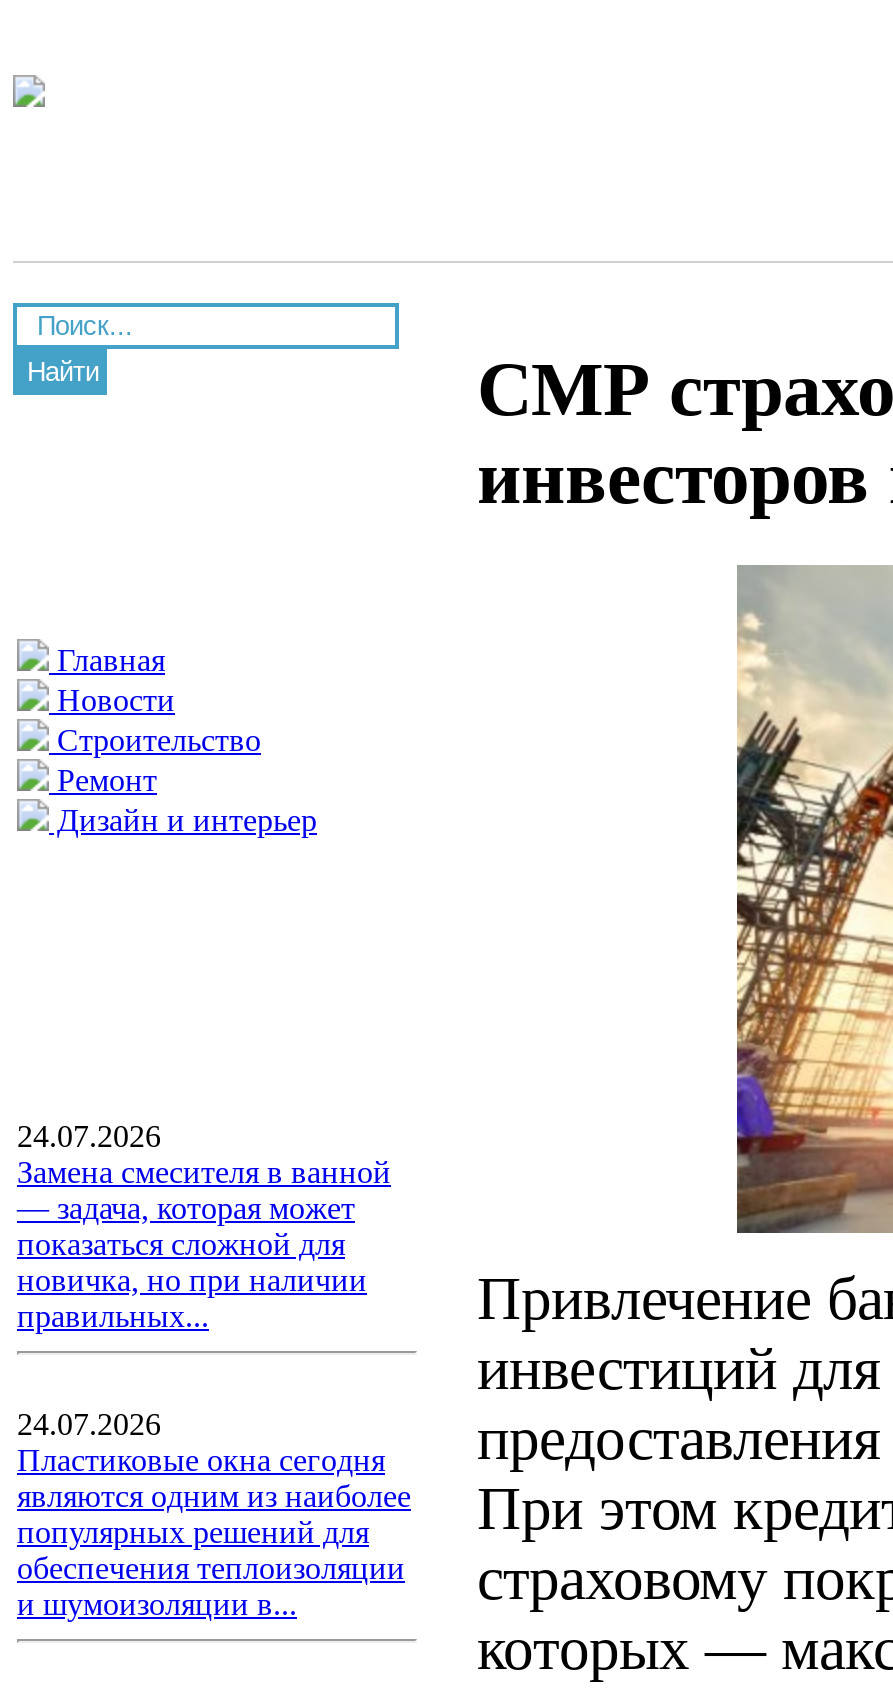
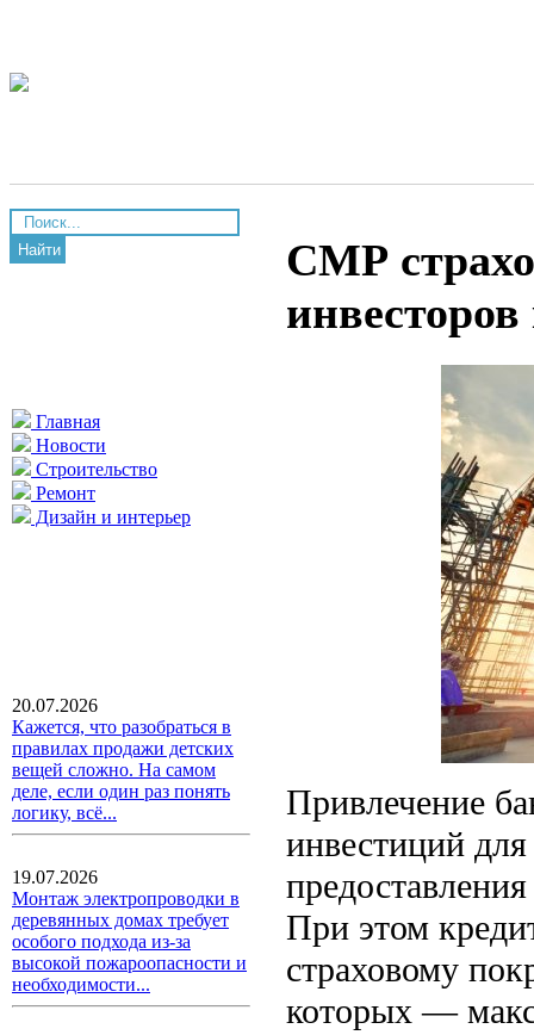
[17,1119,391,1333] 24.07.2026 | Замена смесителя в ванной | — задача, которая может | показаться сложной для | новичка, но при наличии | правильных... -> [12,695,234,823] 20.07.2026 | Кажется, что разобраться в | правилах продажи детских | вещей сложно. На самом | деле, если один раз понять | логику, всё...
[17,1407,411,1621] 24.07.2026 | Пластиковые окна сегодня | являются одним из наиболее | популярных решений для | обеспечения теплоизоляции | и шумоизоляции в... -> [12,867,247,994] 19.07.2026 | Монтаж электропроводки в | деревянных домах требует | особого подхода из-за | высокой пожароопасности и | необходимости...

